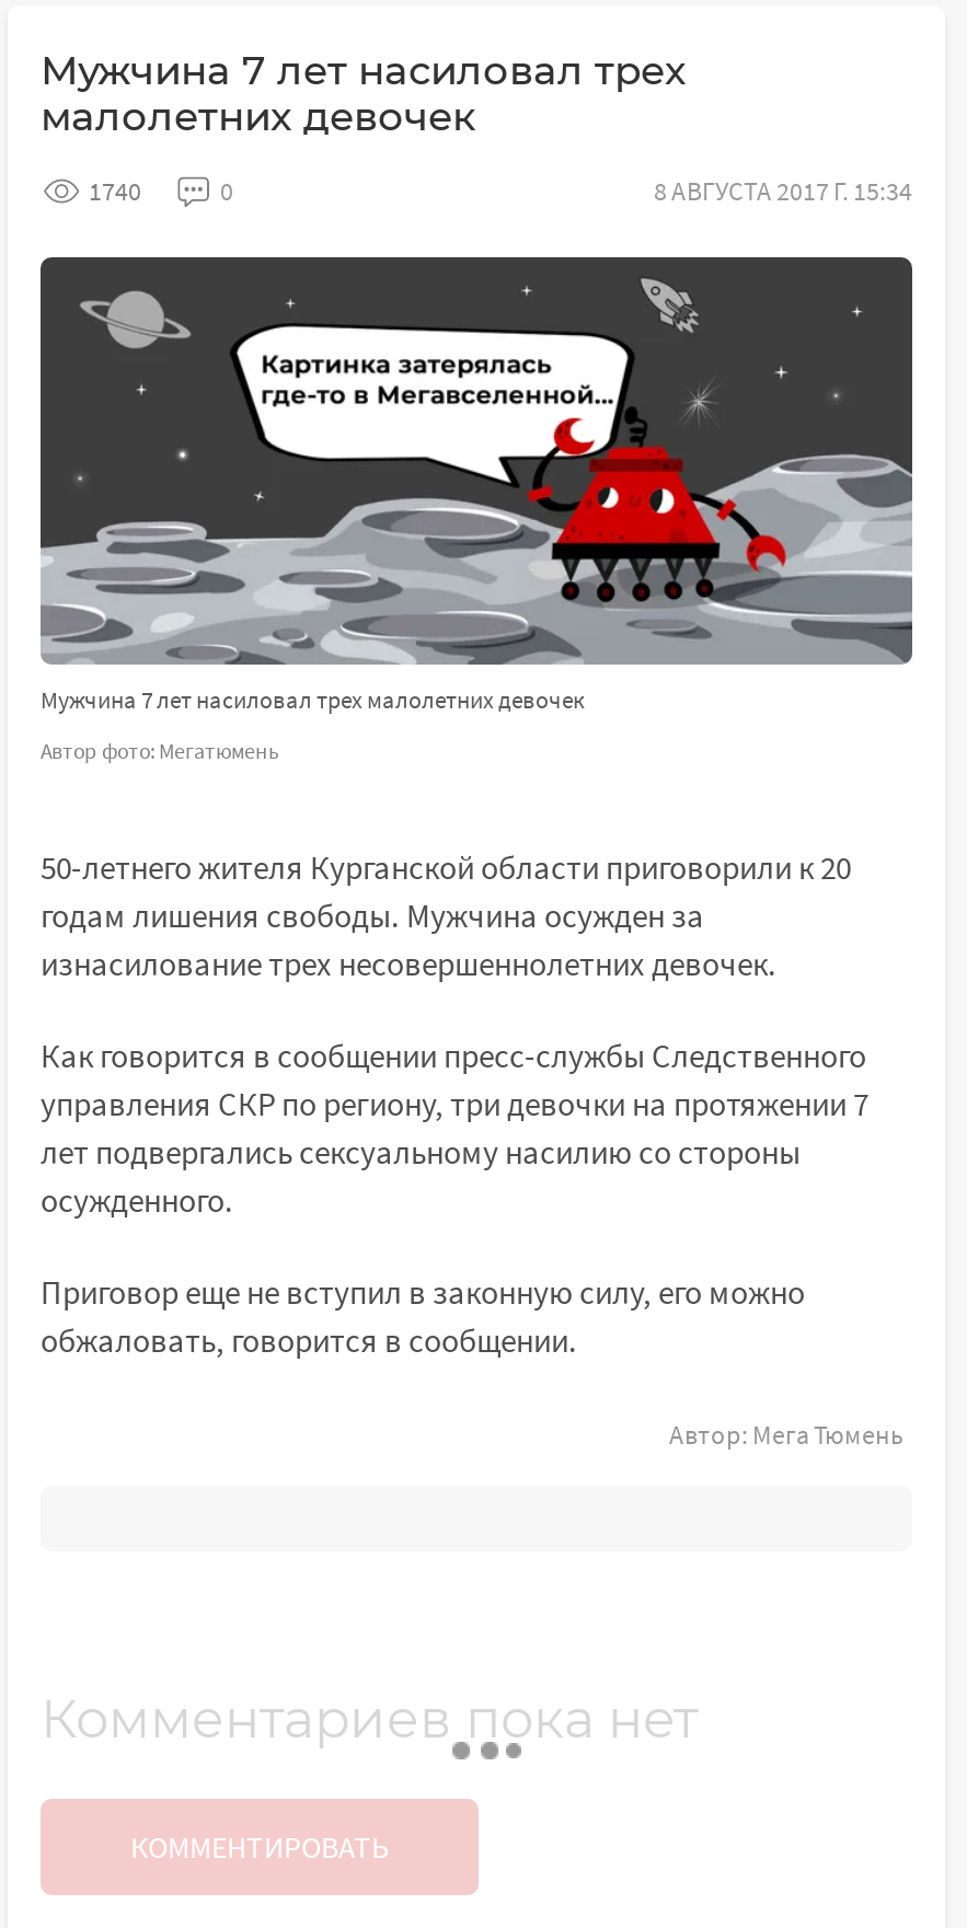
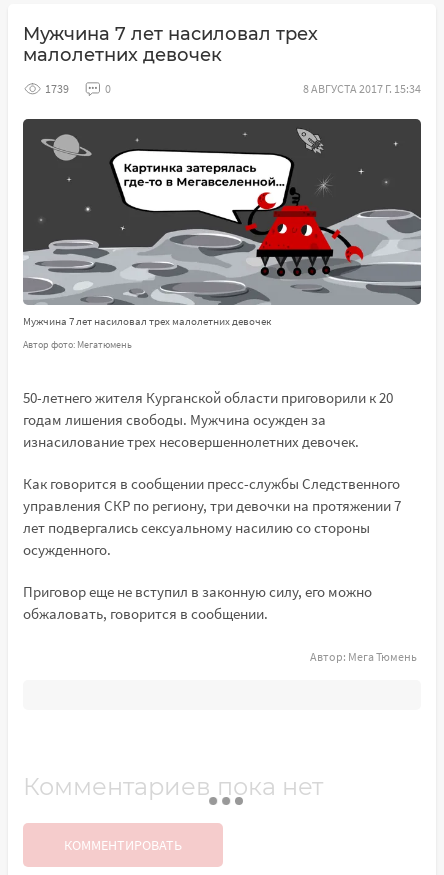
[89,174,141,207] 1740 -> [45,81,69,96] 1739

